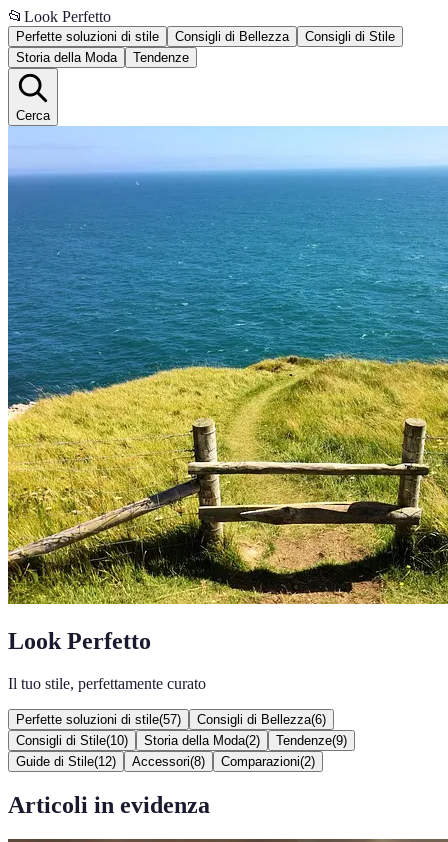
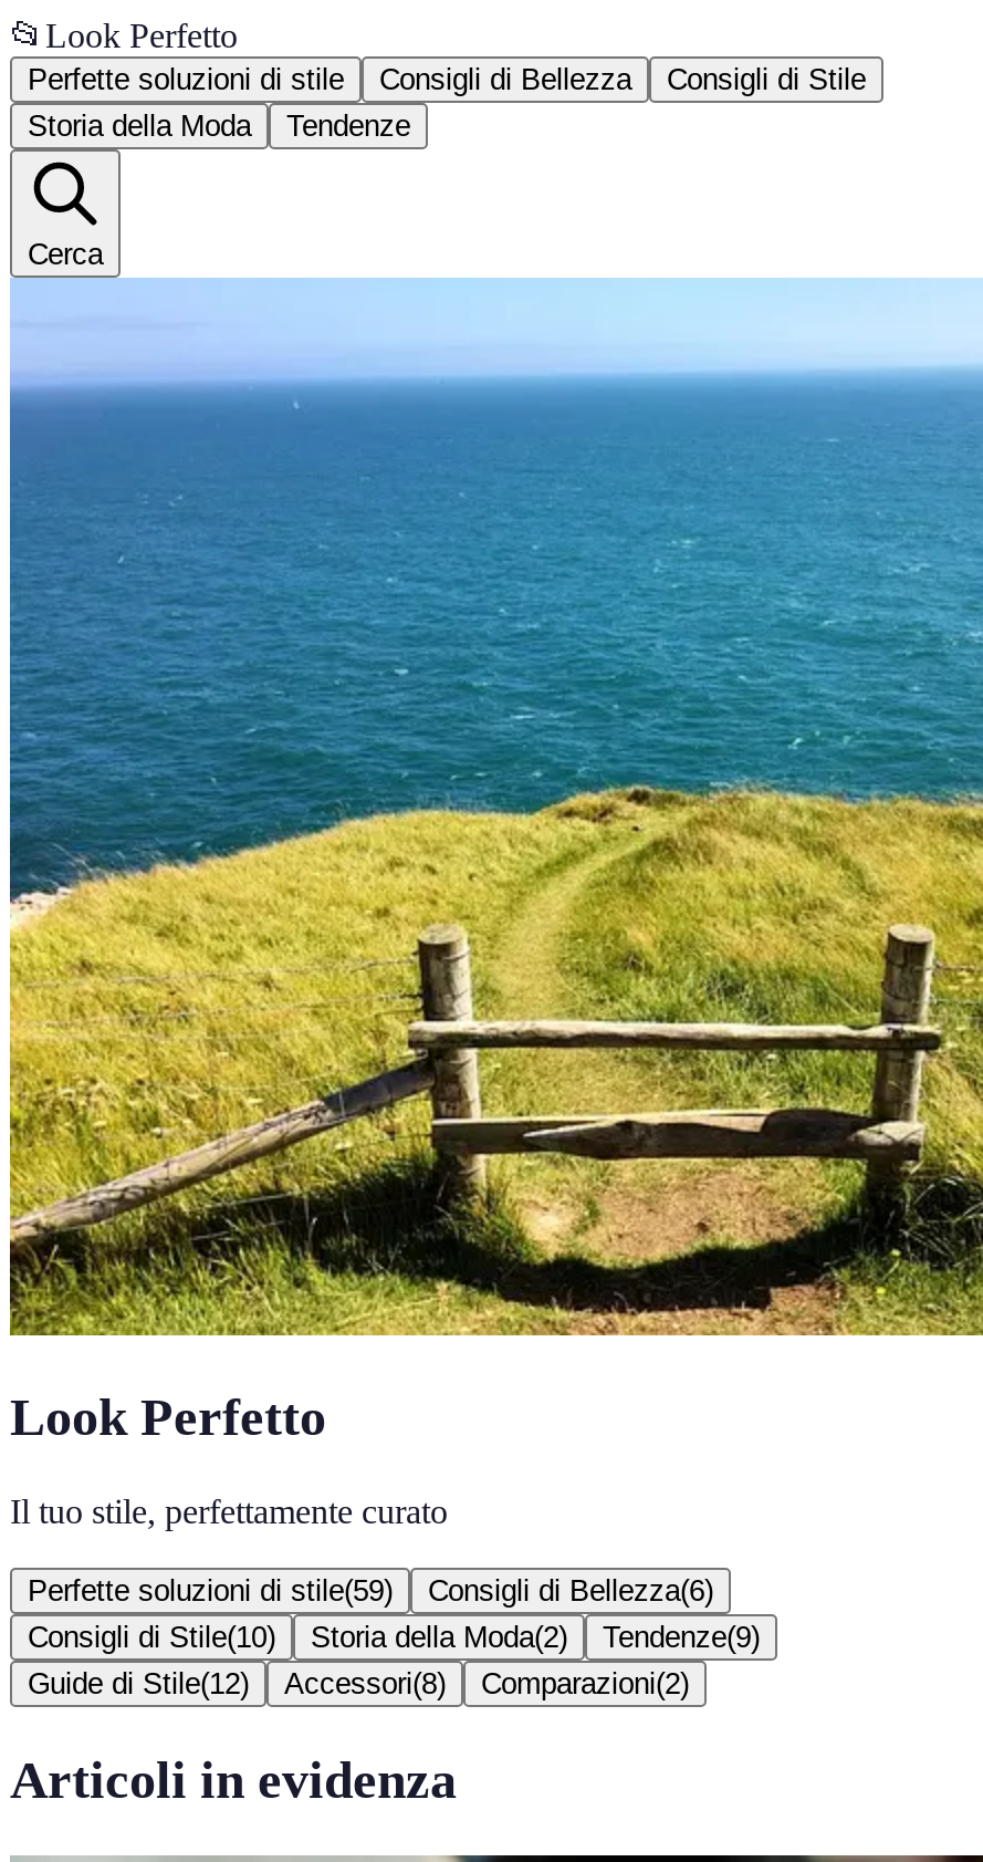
[16,712,181,727] Perfette soluzioni di stile(57) -> [28,1574,393,1607] Perfette soluzioni di stile(59)

